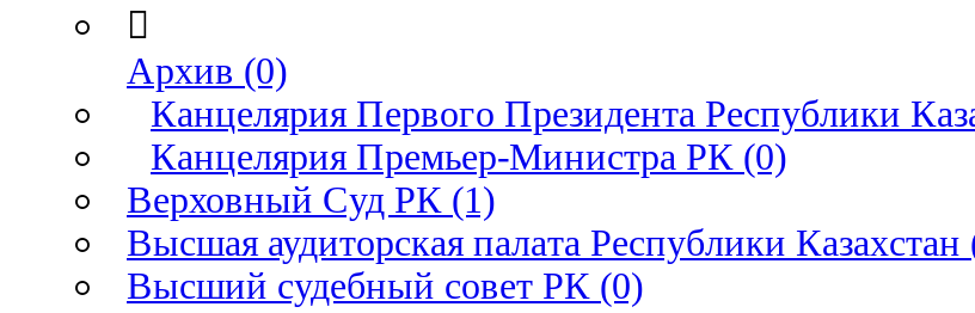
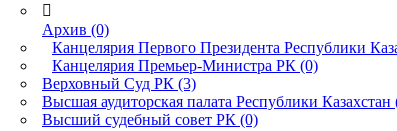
[127,180,495,221] Верховный Суд РК (1) -> [42,75,196,92] Верховный Суд РК (3)

